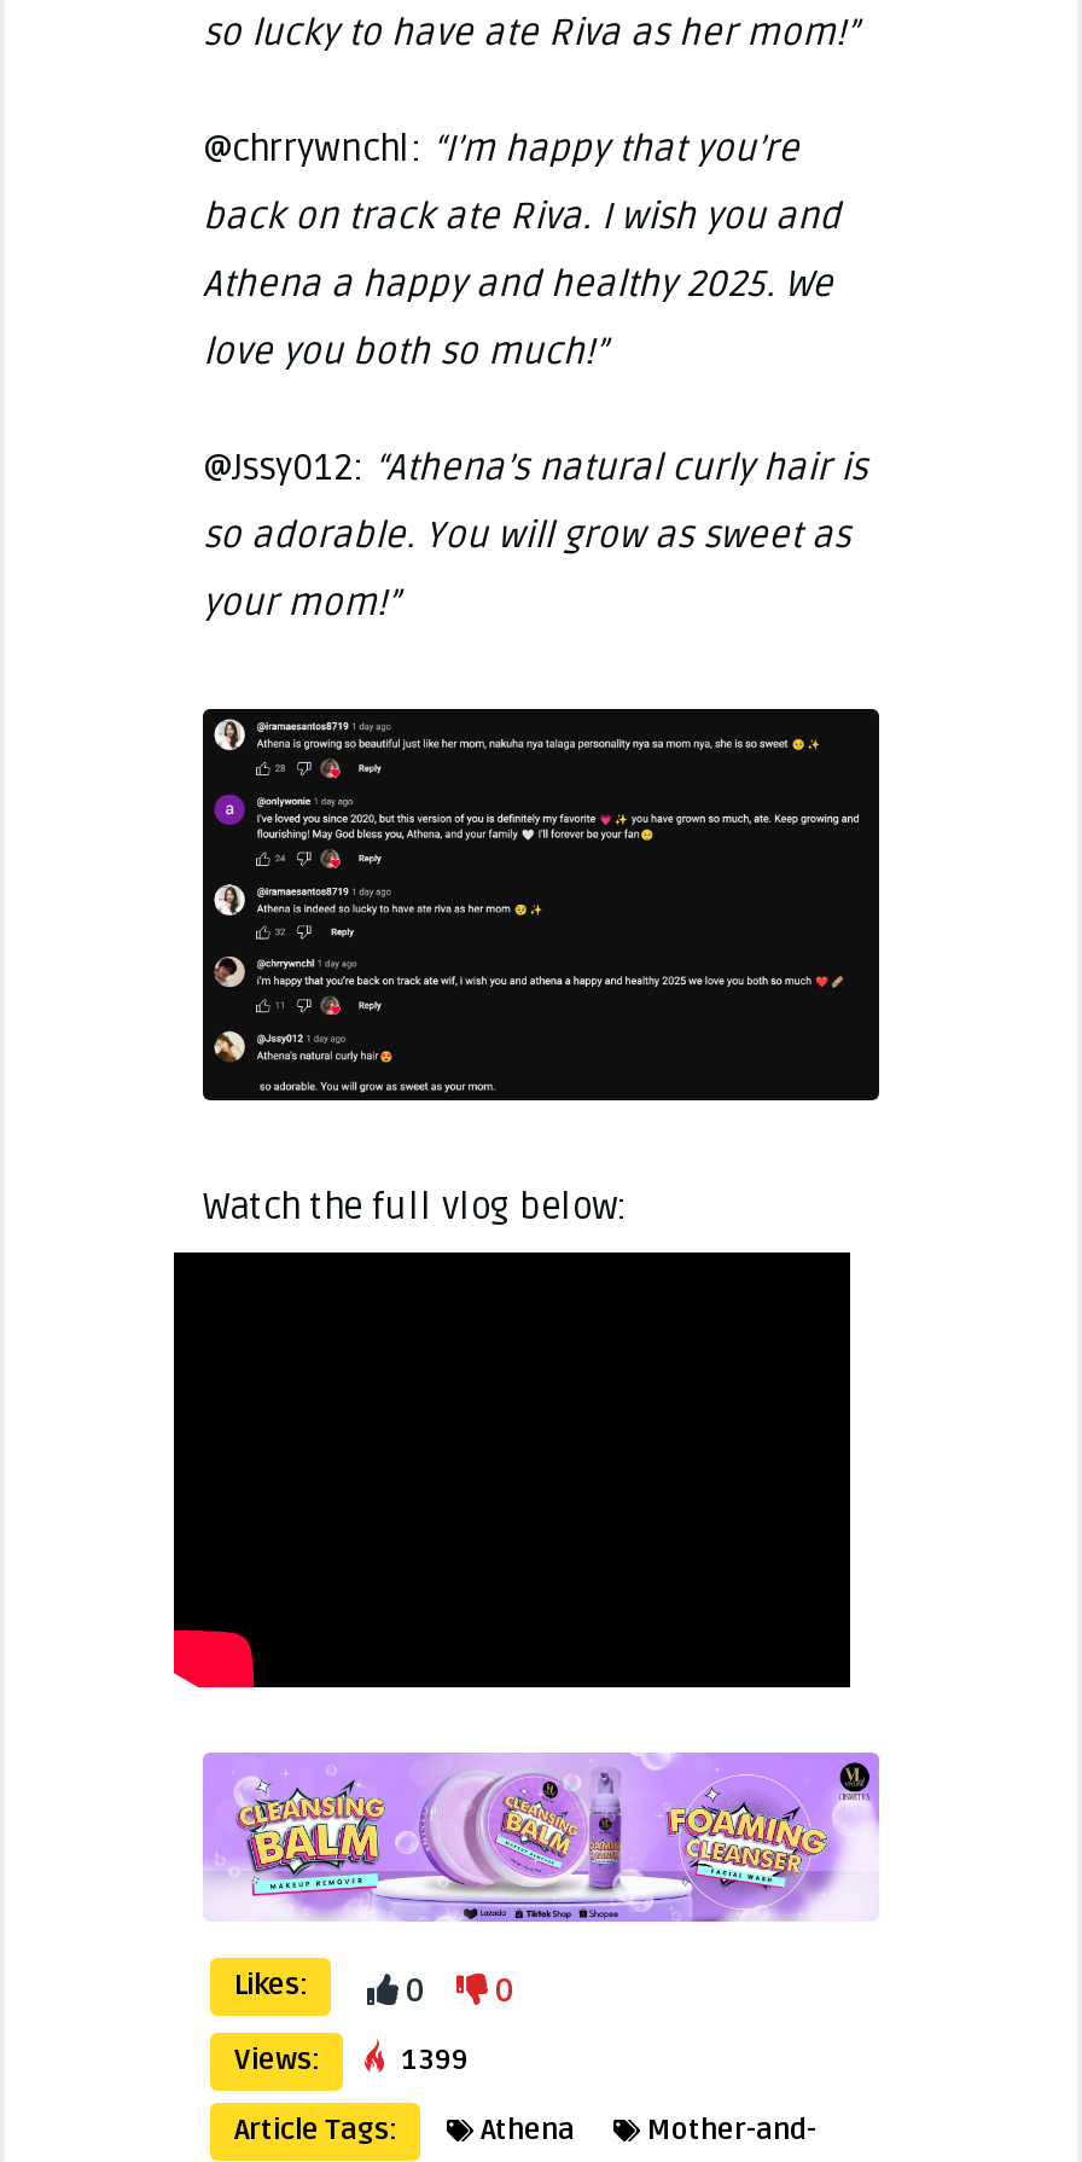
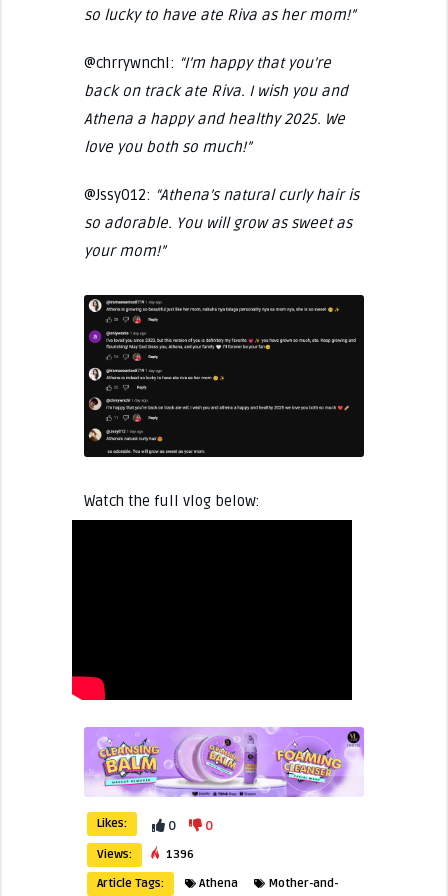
[394,2042,469,2078] 1399 -> [163,847,194,862] 1396

